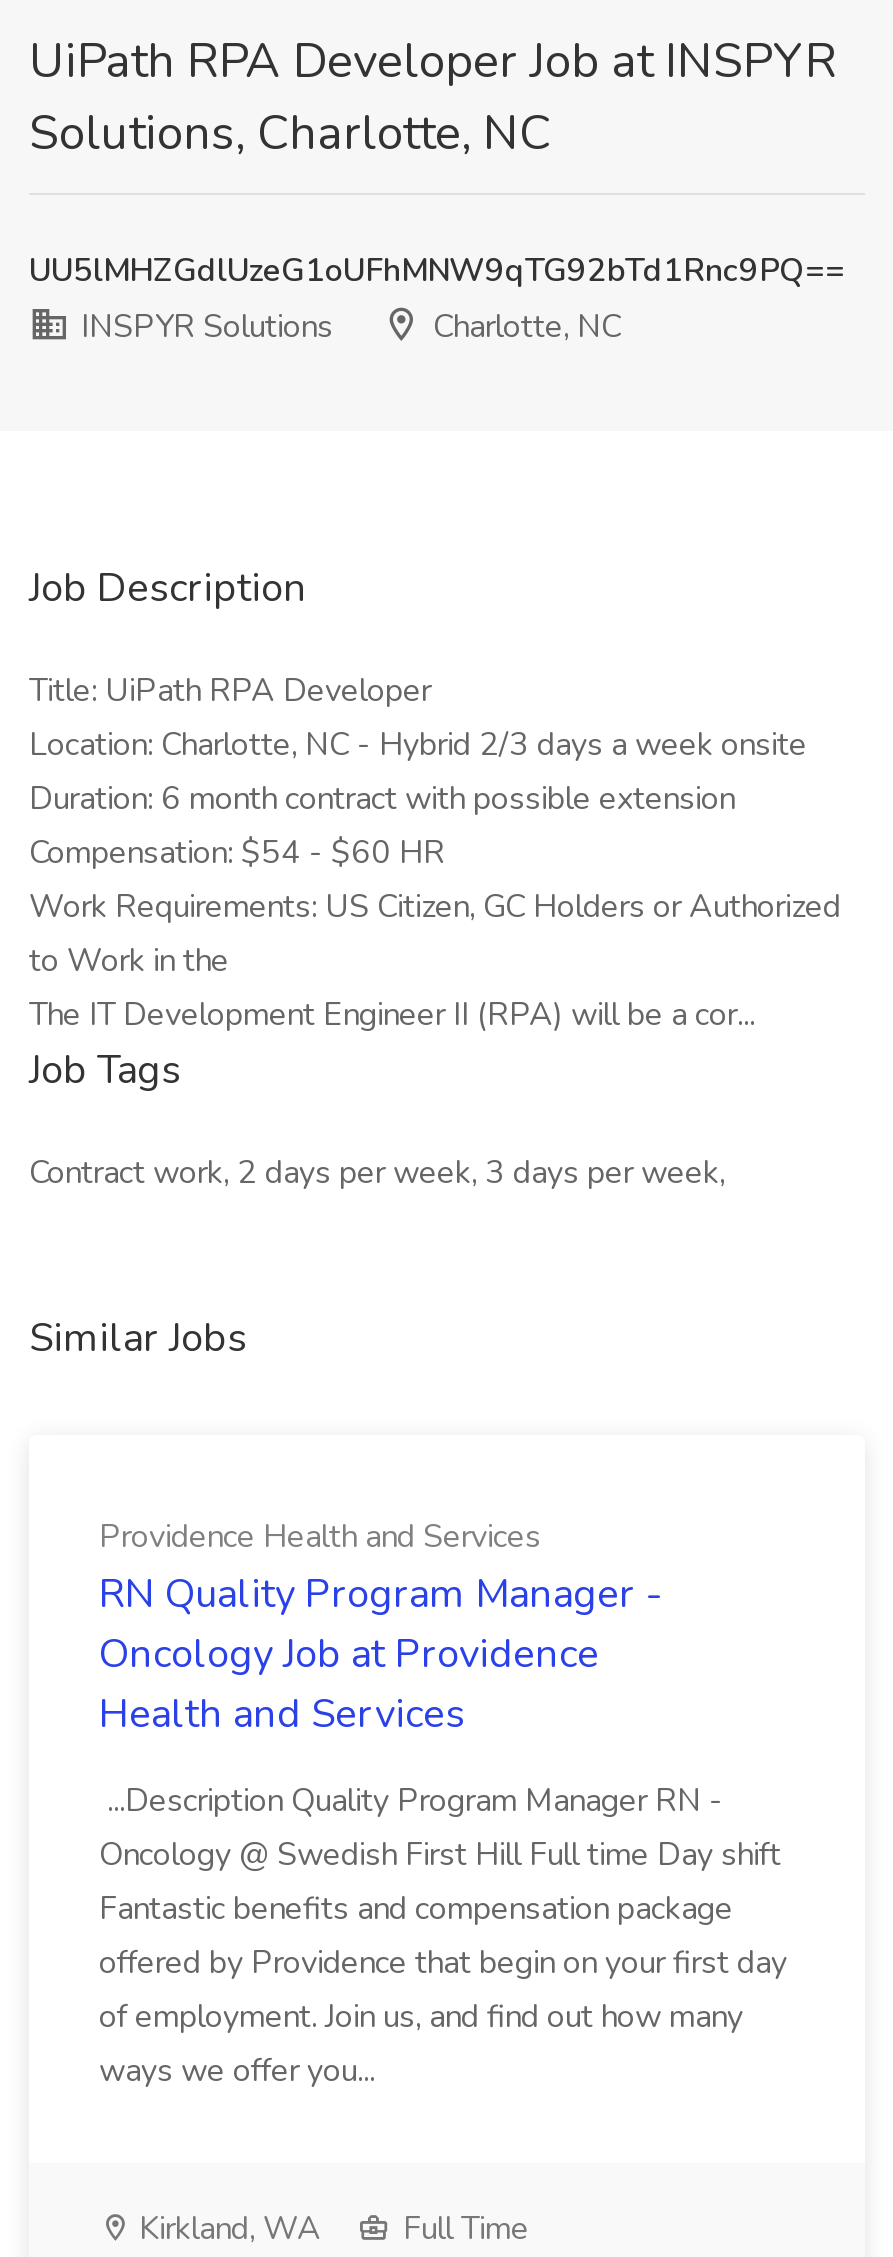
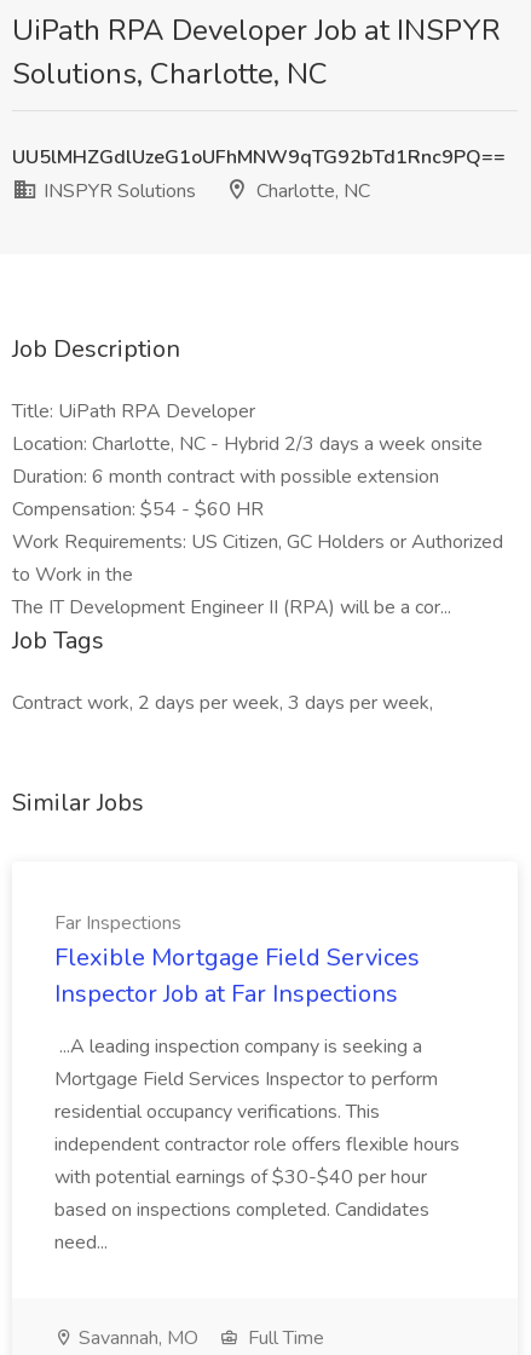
[99,1515,661,1741] Providence Health and Services | RN Quality Program Manager - | Oncology Job at Providence | Health and Services -> [54,910,420,1010] Far Inspections | Flexible Mortgage Field Services | Inspector Job at Far Inspections
[99,1779,787,2093] ...Description Quality Program Manager RN - | Oncology @ Swedish First Hill Full time Day shift | Fantastic benefits and compensation package | offered by Providence that begin on your first day | of employment. Join us, and find out how many | ways we offer you... -> [54,1033,460,1256] ...A leading inspection company is seeking a | Mortgage Field Services Inspector to perform | residential occupancy verifications. This | independent contractor role offers flexible hours | with potential earnings of $30-$40 per hour | based on inspections completed. Candidates | need...
[131,2207,321,2251] Kirkland, WA -> [74,1325,198,1351] Savannah, MO

